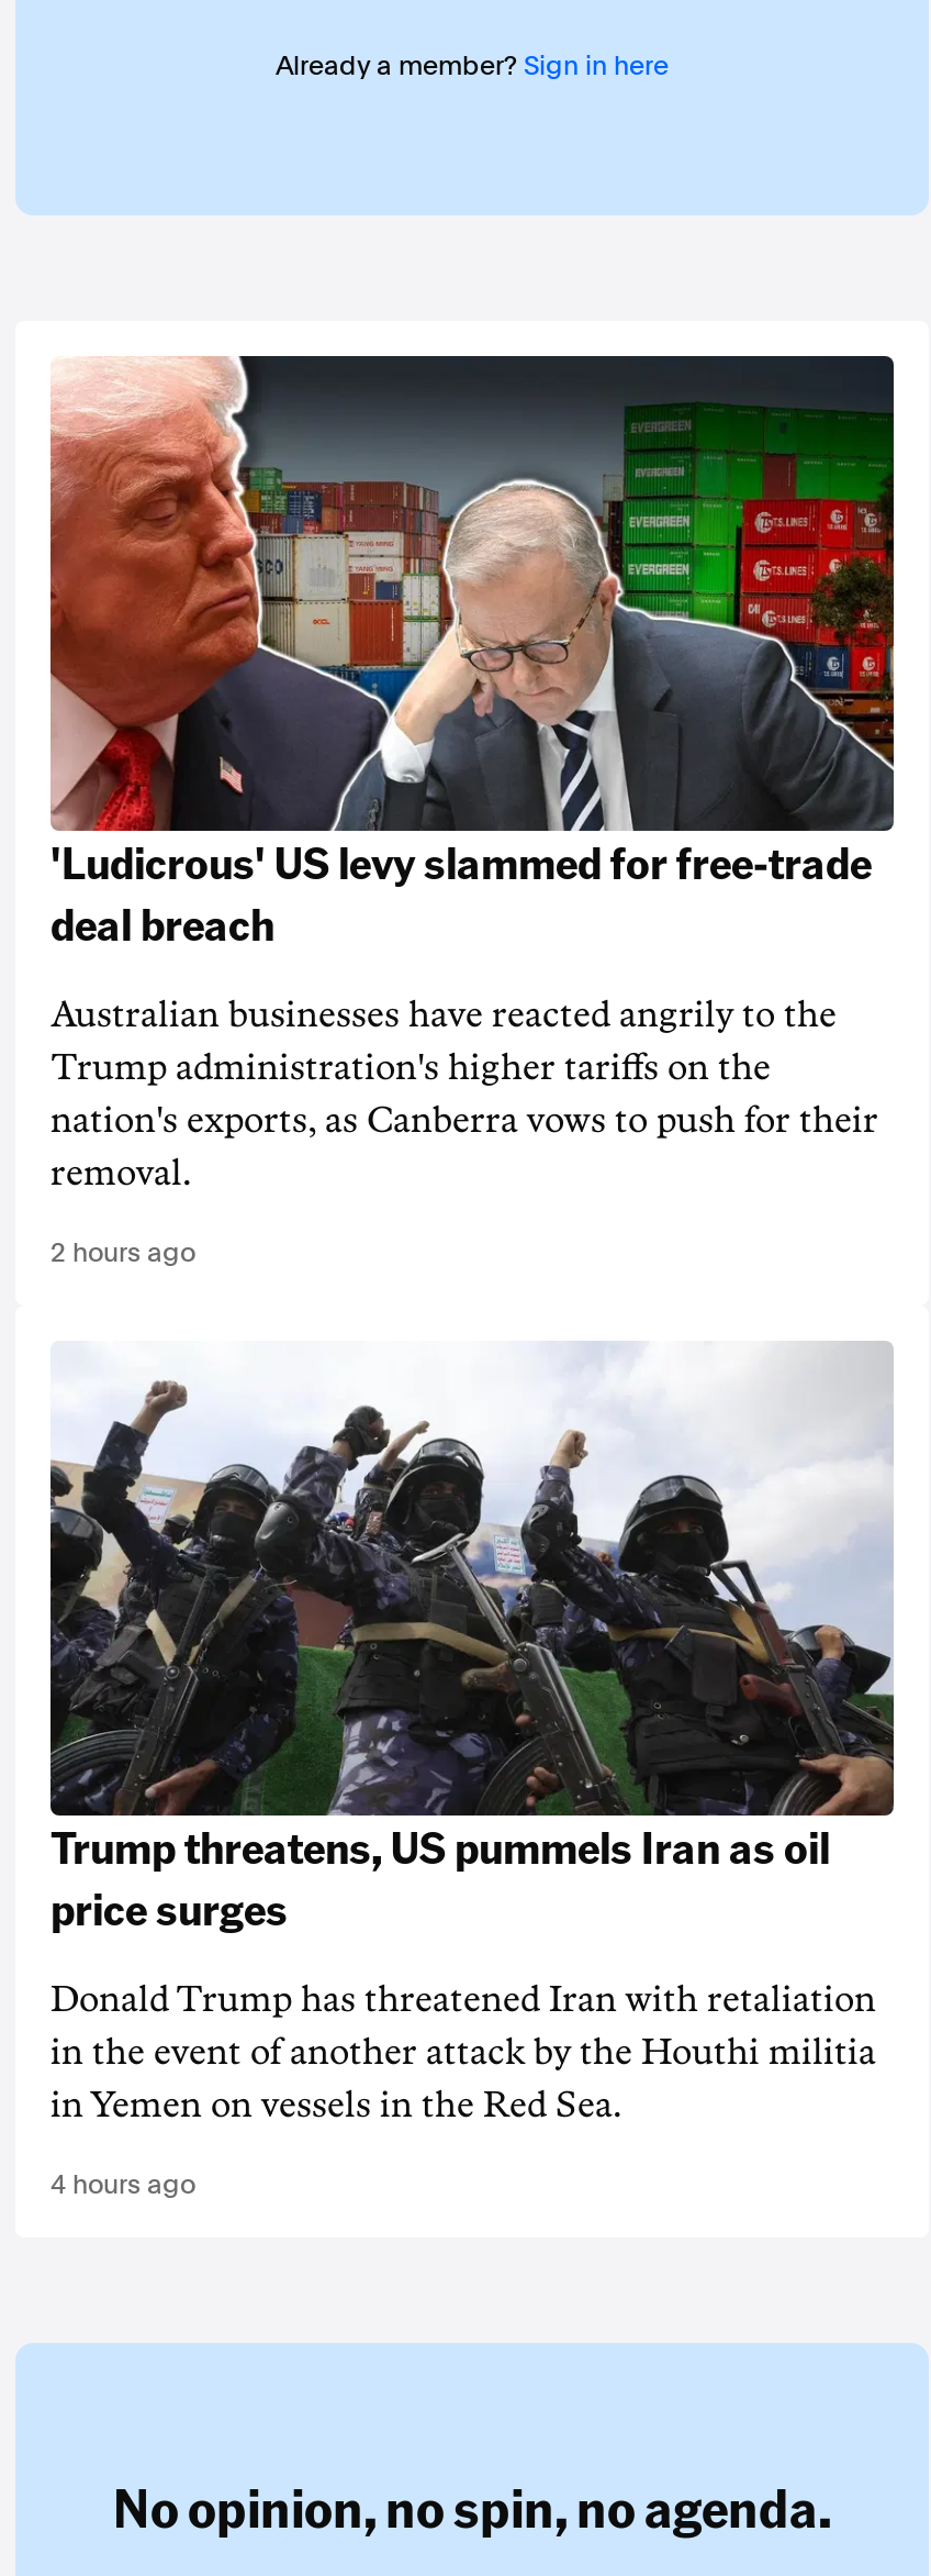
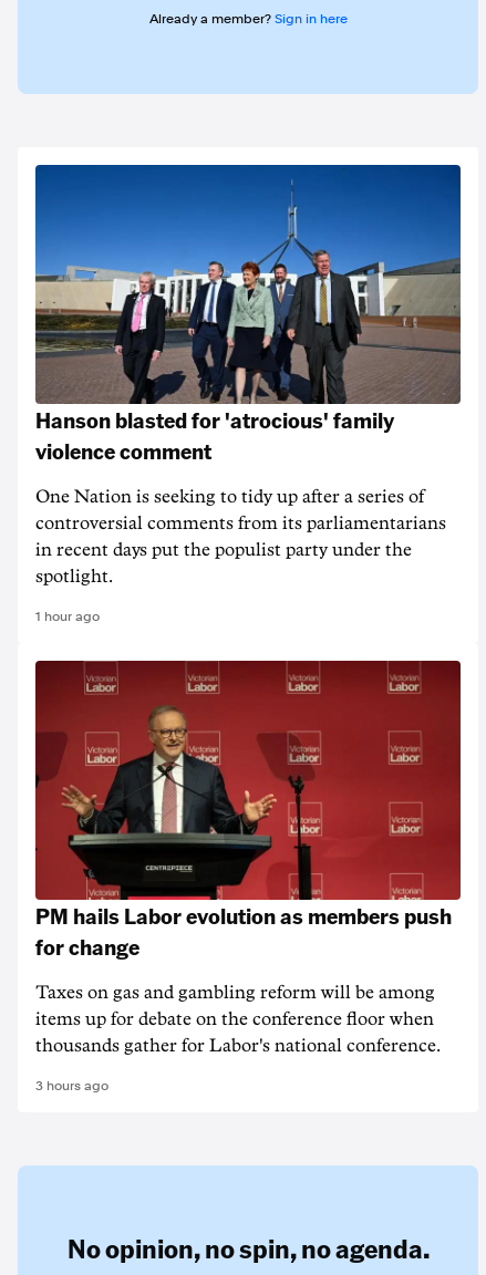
[48,354,896,952] [image] | 'Ludicrous' US levy slammed for free-trade | deal breach -> [34,164,462,465] [image] | Hanson blasted for 'atrocious' family | violence comment
[51,998,837,1033] Australian businesses have reacted angrily to the -> [35,488,424,506] One Nation is seeking to tidy up after a series of
[51,1051,771,1086] Trump administration's higher tariffs on the -> [35,515,446,532] controversial comments from its parliamentarians
[51,1103,878,1139] nation's exports, as Canberra vows to push for their -> [35,541,412,559] in recent days put the populist party under the
[51,1156,191,1191] removal. -> [35,568,113,585] spotlight.
[51,1237,195,1268] 2 hours ago -> [35,609,100,624] 1 hour ago
[48,1341,896,1936] [image] | Trump threatens, US pummels Iran as oil | price surges -> [34,660,462,961] [image] | PM hails Labor evolution as members push | for change
[51,1983,876,2018] Donald Trump has threatened Iran with retaliation -> [35,984,435,1002] Taxes on gas and gambling reform will be among
[51,2035,876,2070] in the event of another attack by the Houthi militia -> [35,1010,434,1028] items up for debate on the conference floor when
[51,2088,621,2123] in Yemen on vessels in the Red Sea. -> [35,1037,441,1055] thousands gather for Labor's national conference.
[51,2169,195,2200] 4 hours ago -> [35,1078,108,1093] 3 hours ago

